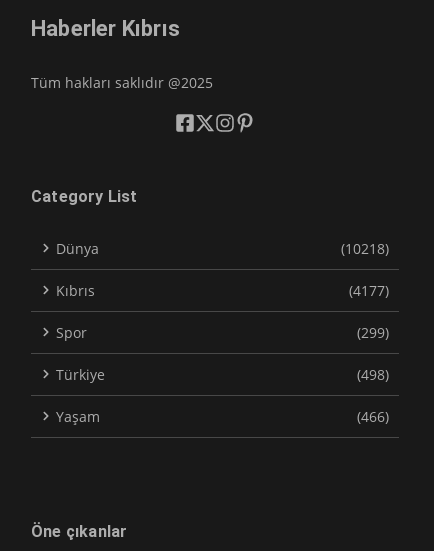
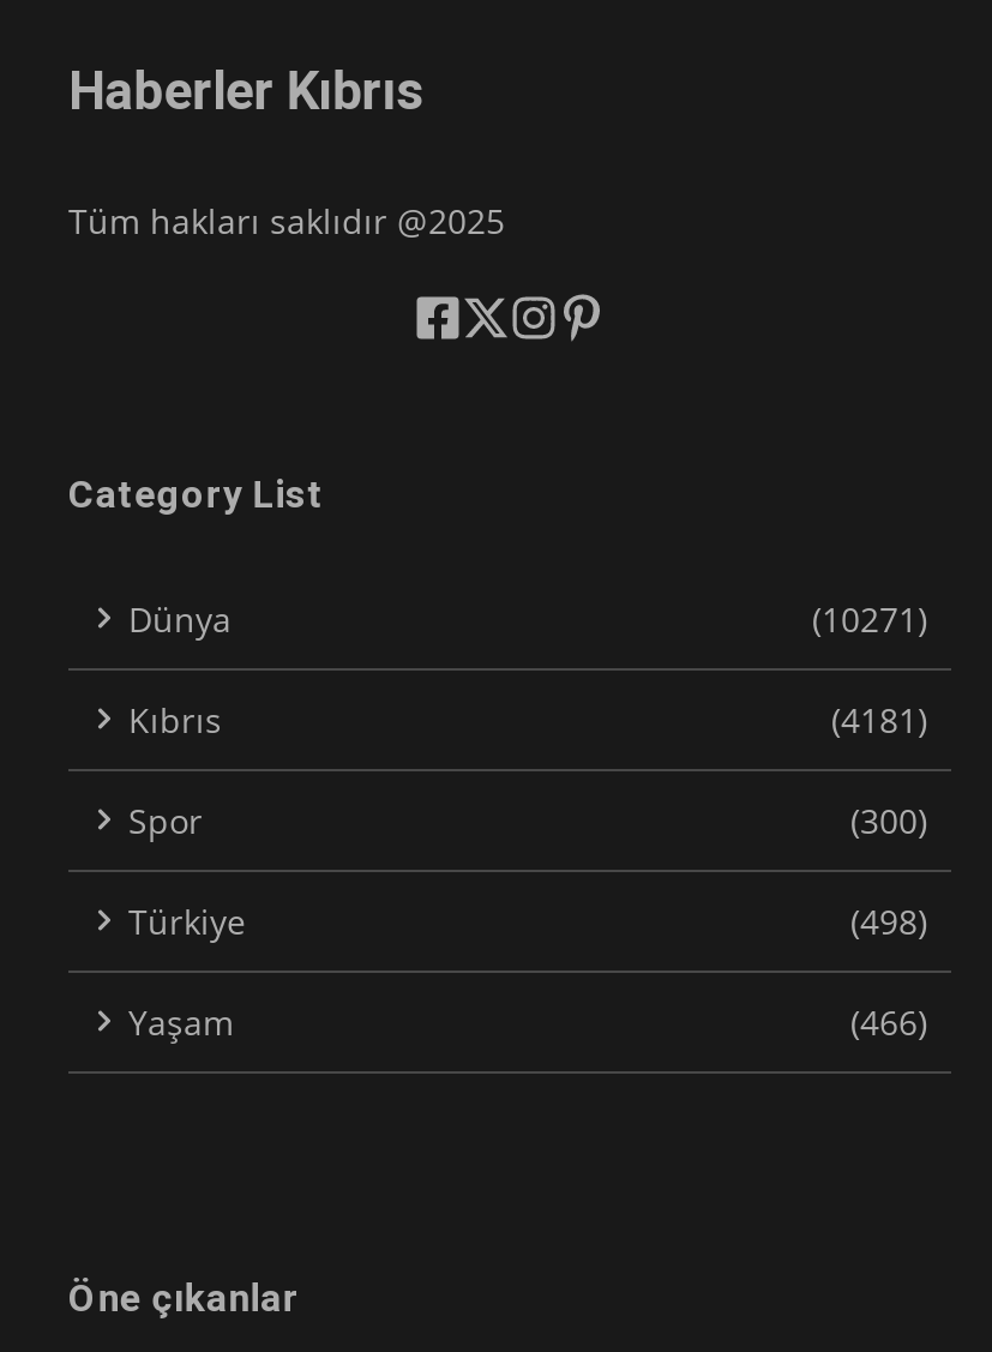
[341,239,389,258] (10218) -> [812,596,927,641] (10271)
[349,281,389,300] (4177) -> [831,697,927,742] (4181)
[357,323,389,342] (299) -> [850,797,927,843] (300)

